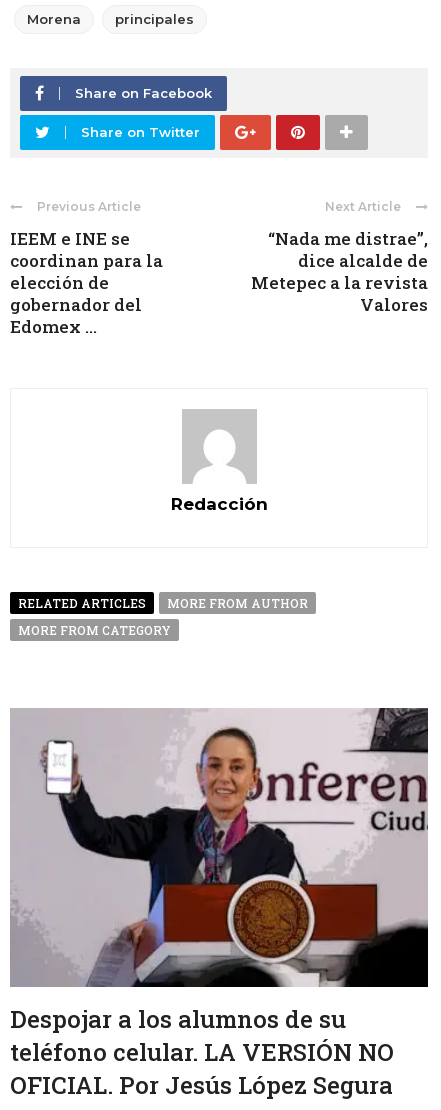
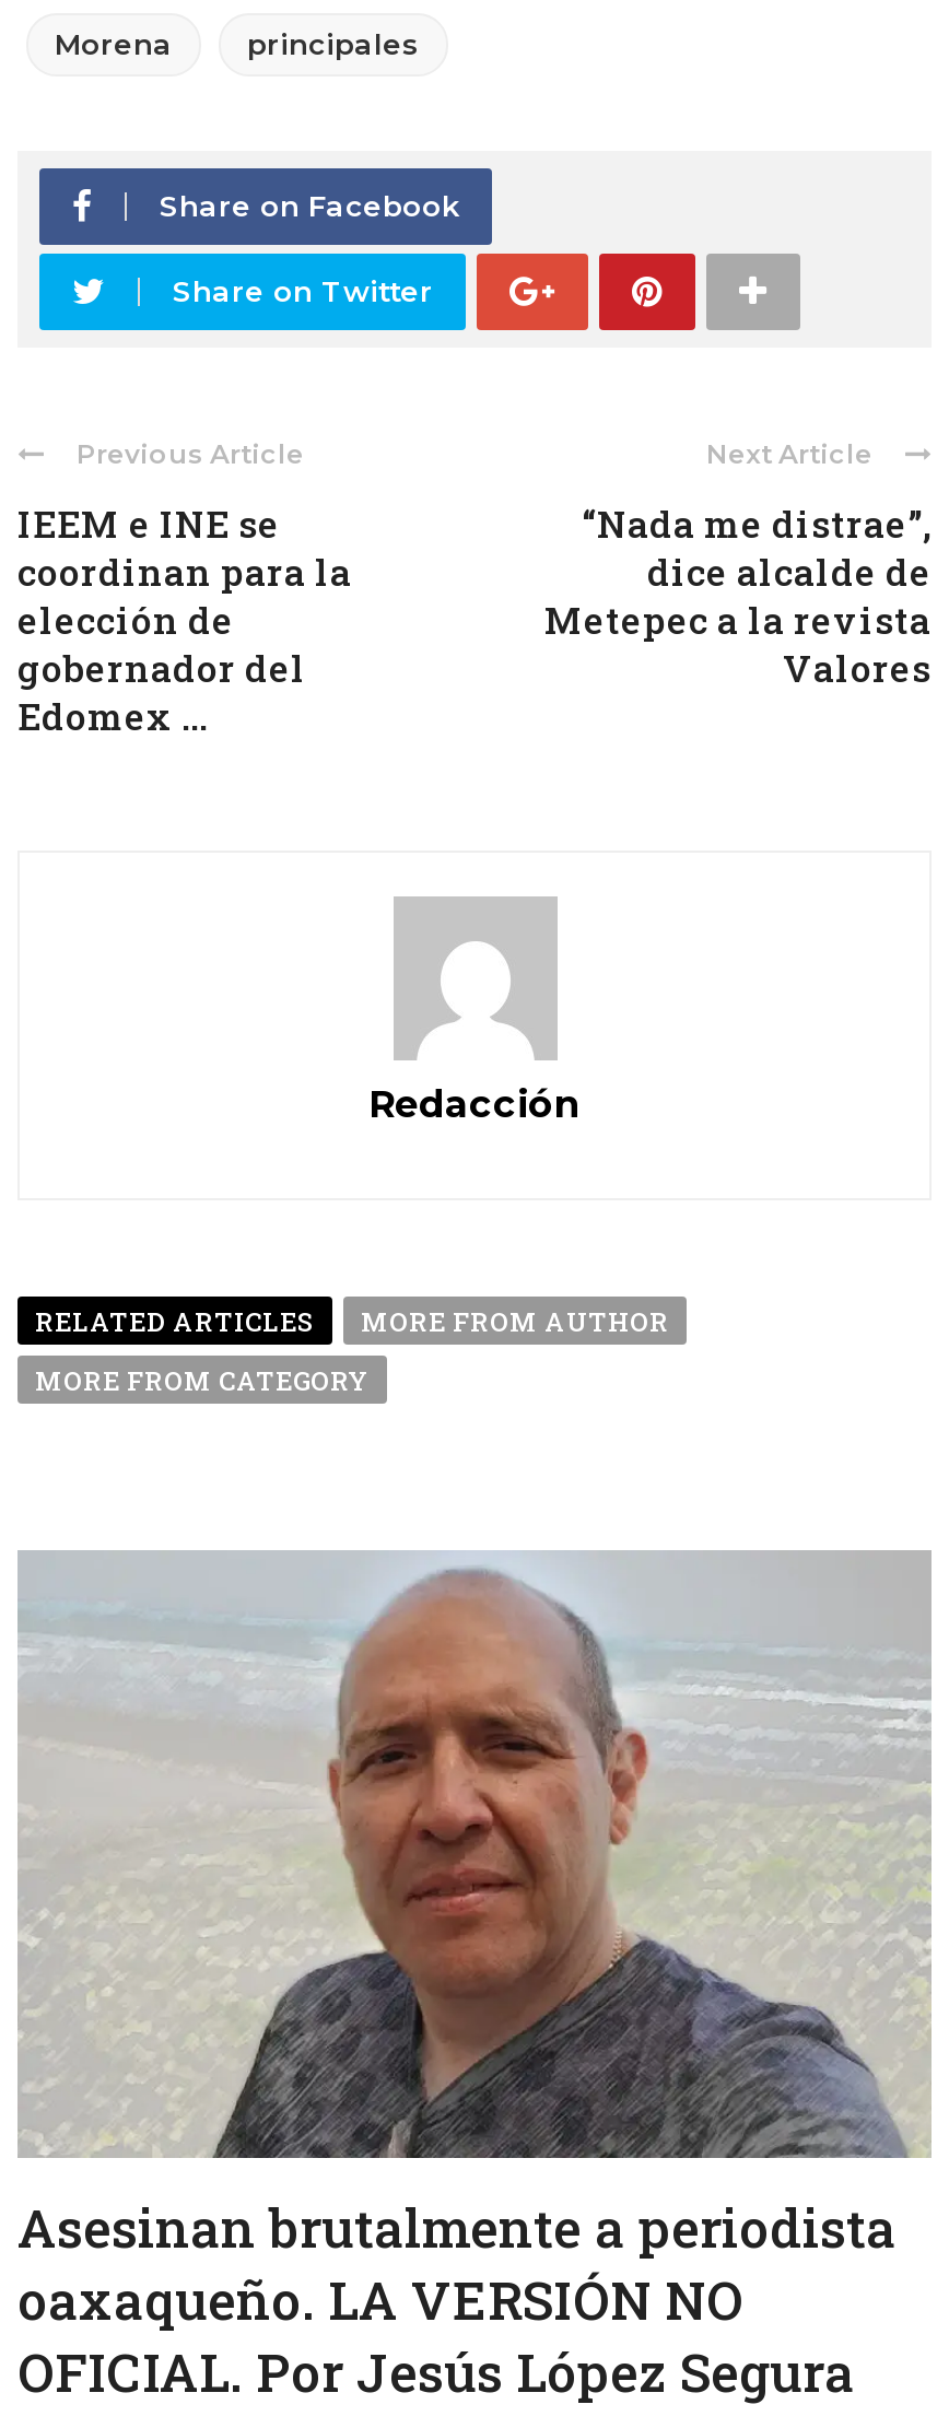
[10,707,429,1068] [image] | Despojar a los alumnos de su | teléfono celular. LA VERSIÓN NO -> [17,1548,932,2335] [image] | Asesinan brutalmente a periodista | oaxaqueño. LA VERSIÓN NO

